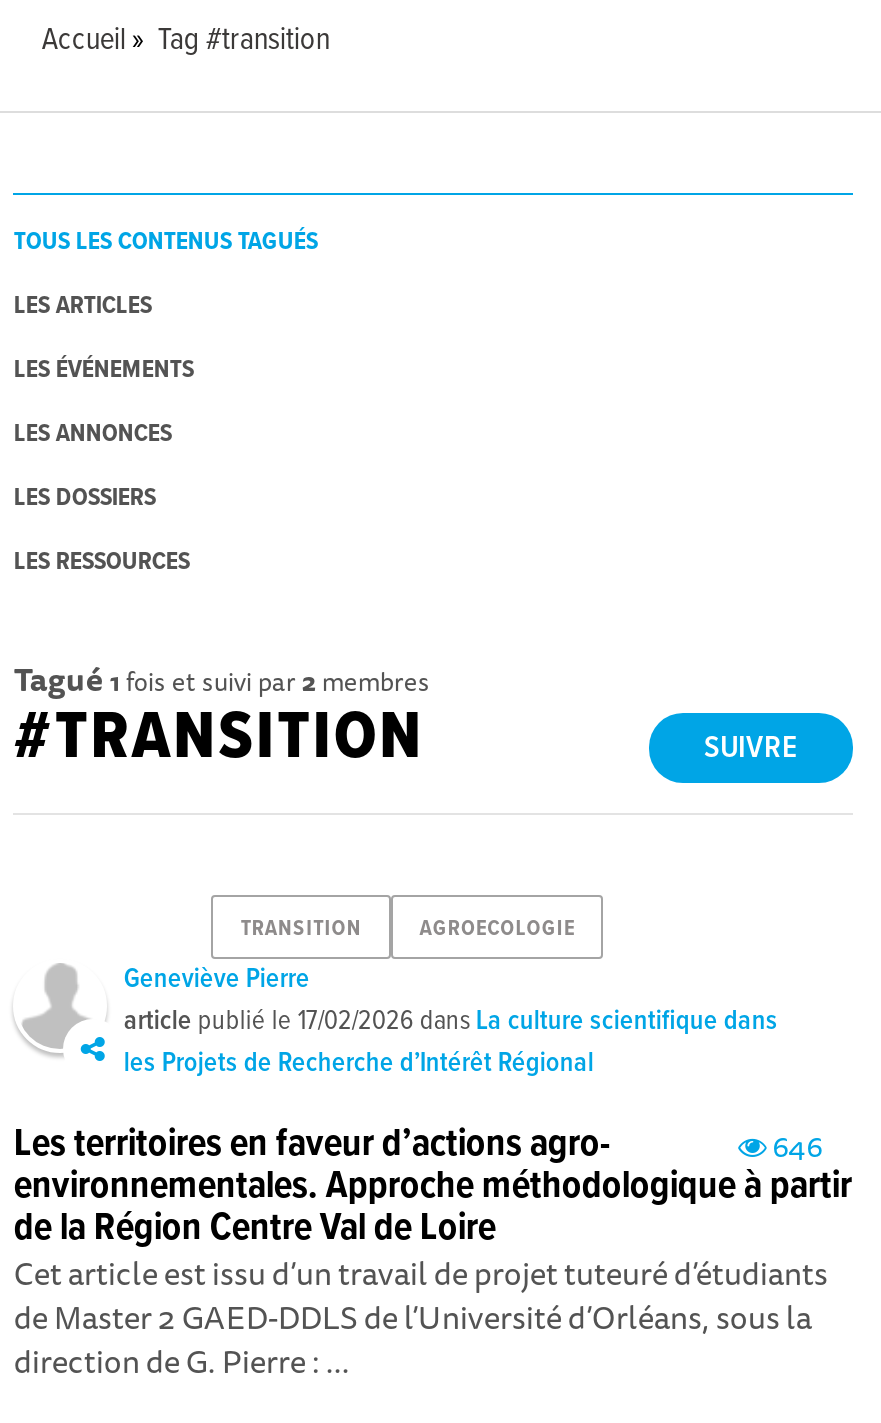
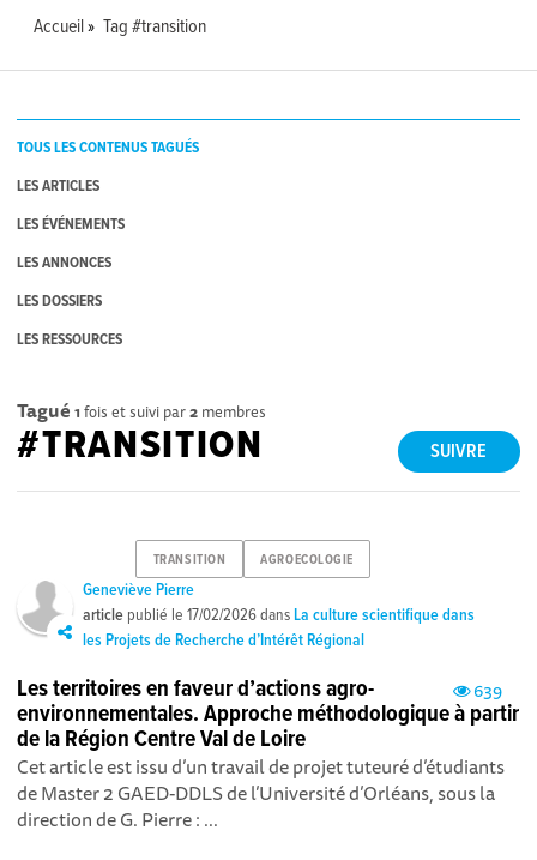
[766,1123,822,1169] 646 -> [469,677,502,704] 639

